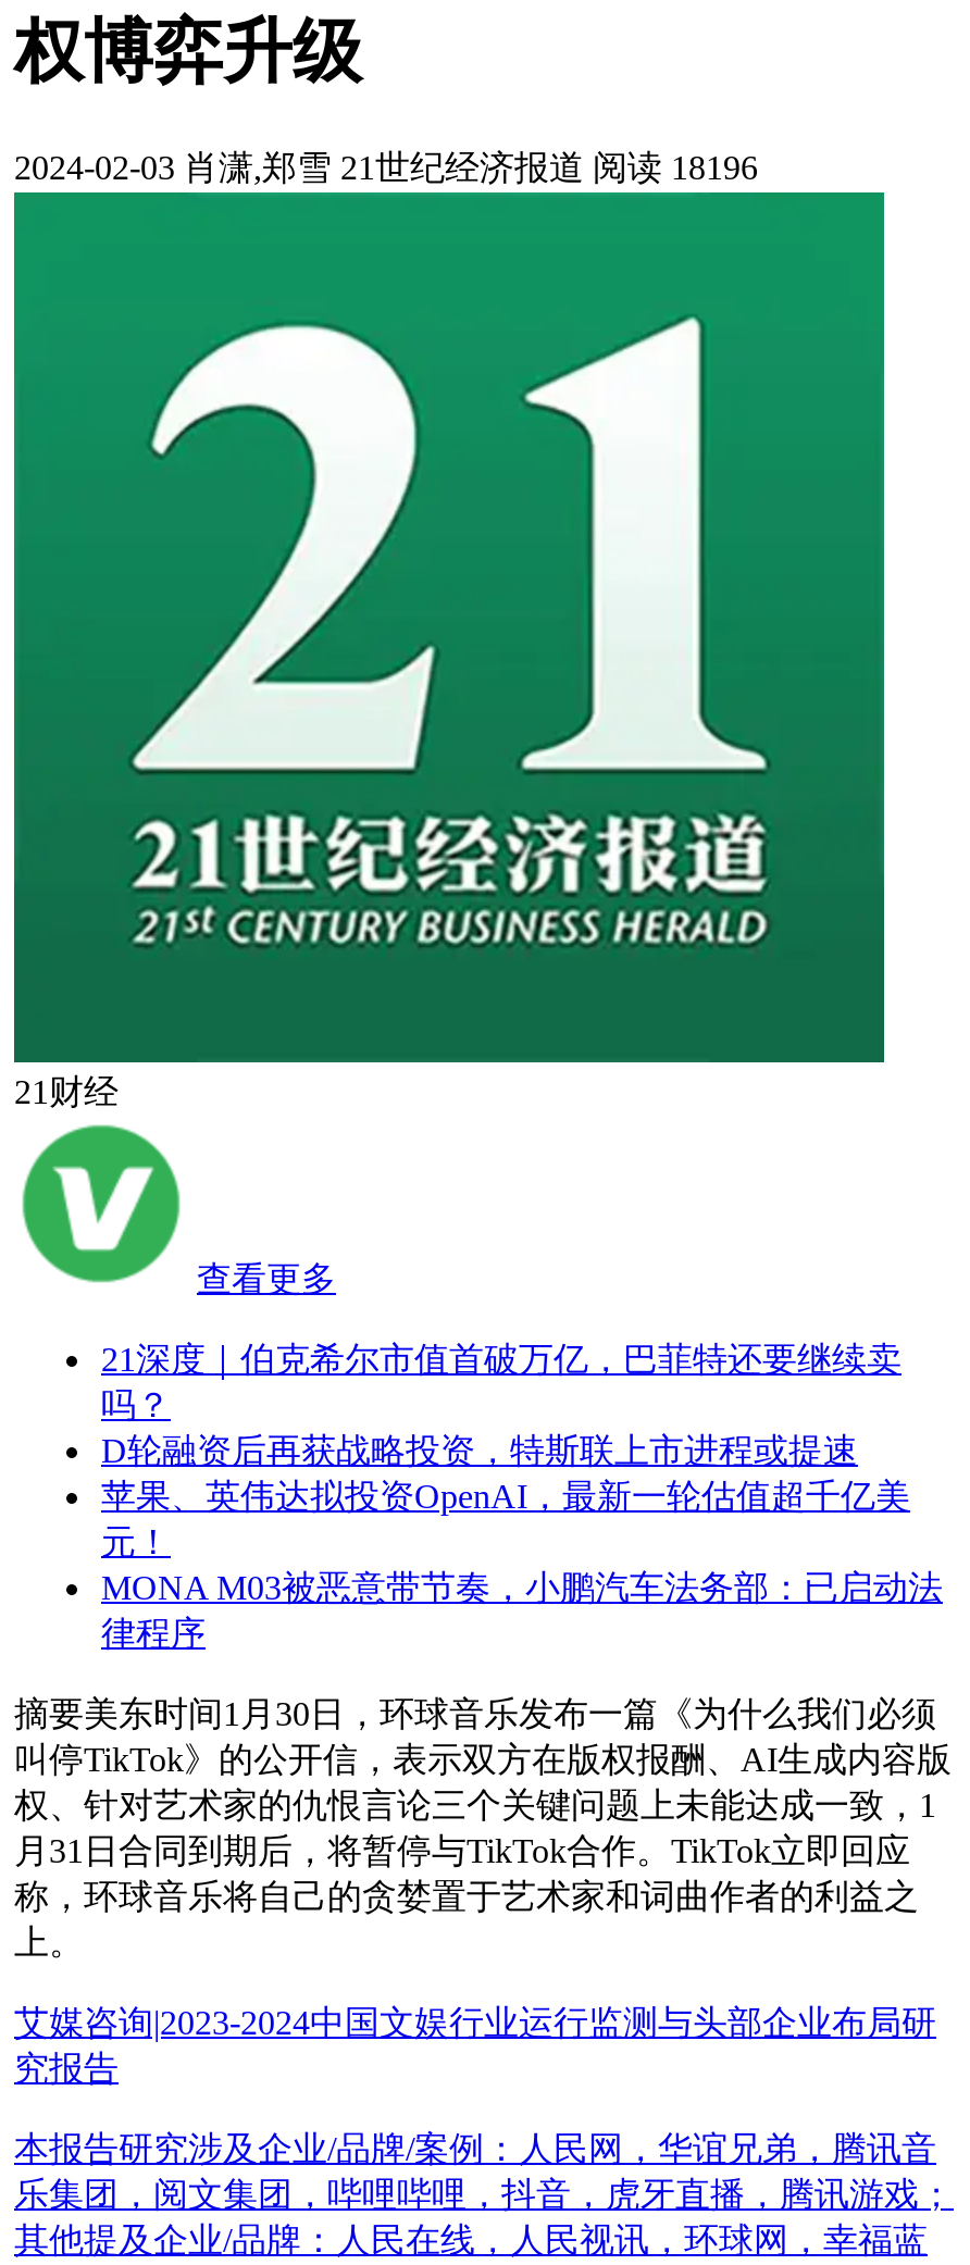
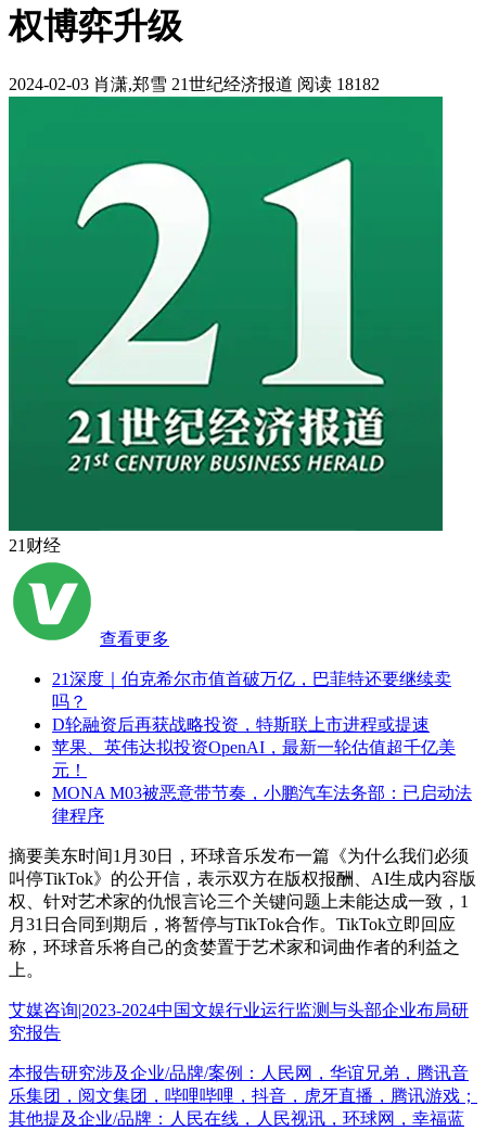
[14,150,758,187] 2024-02-03 肖潇,郑雪 21世纪经济报道 阅读 18196 -> [9,75,380,94] 2024-02-03 肖潇,郑雪 21世纪经济报道 阅读 18182

